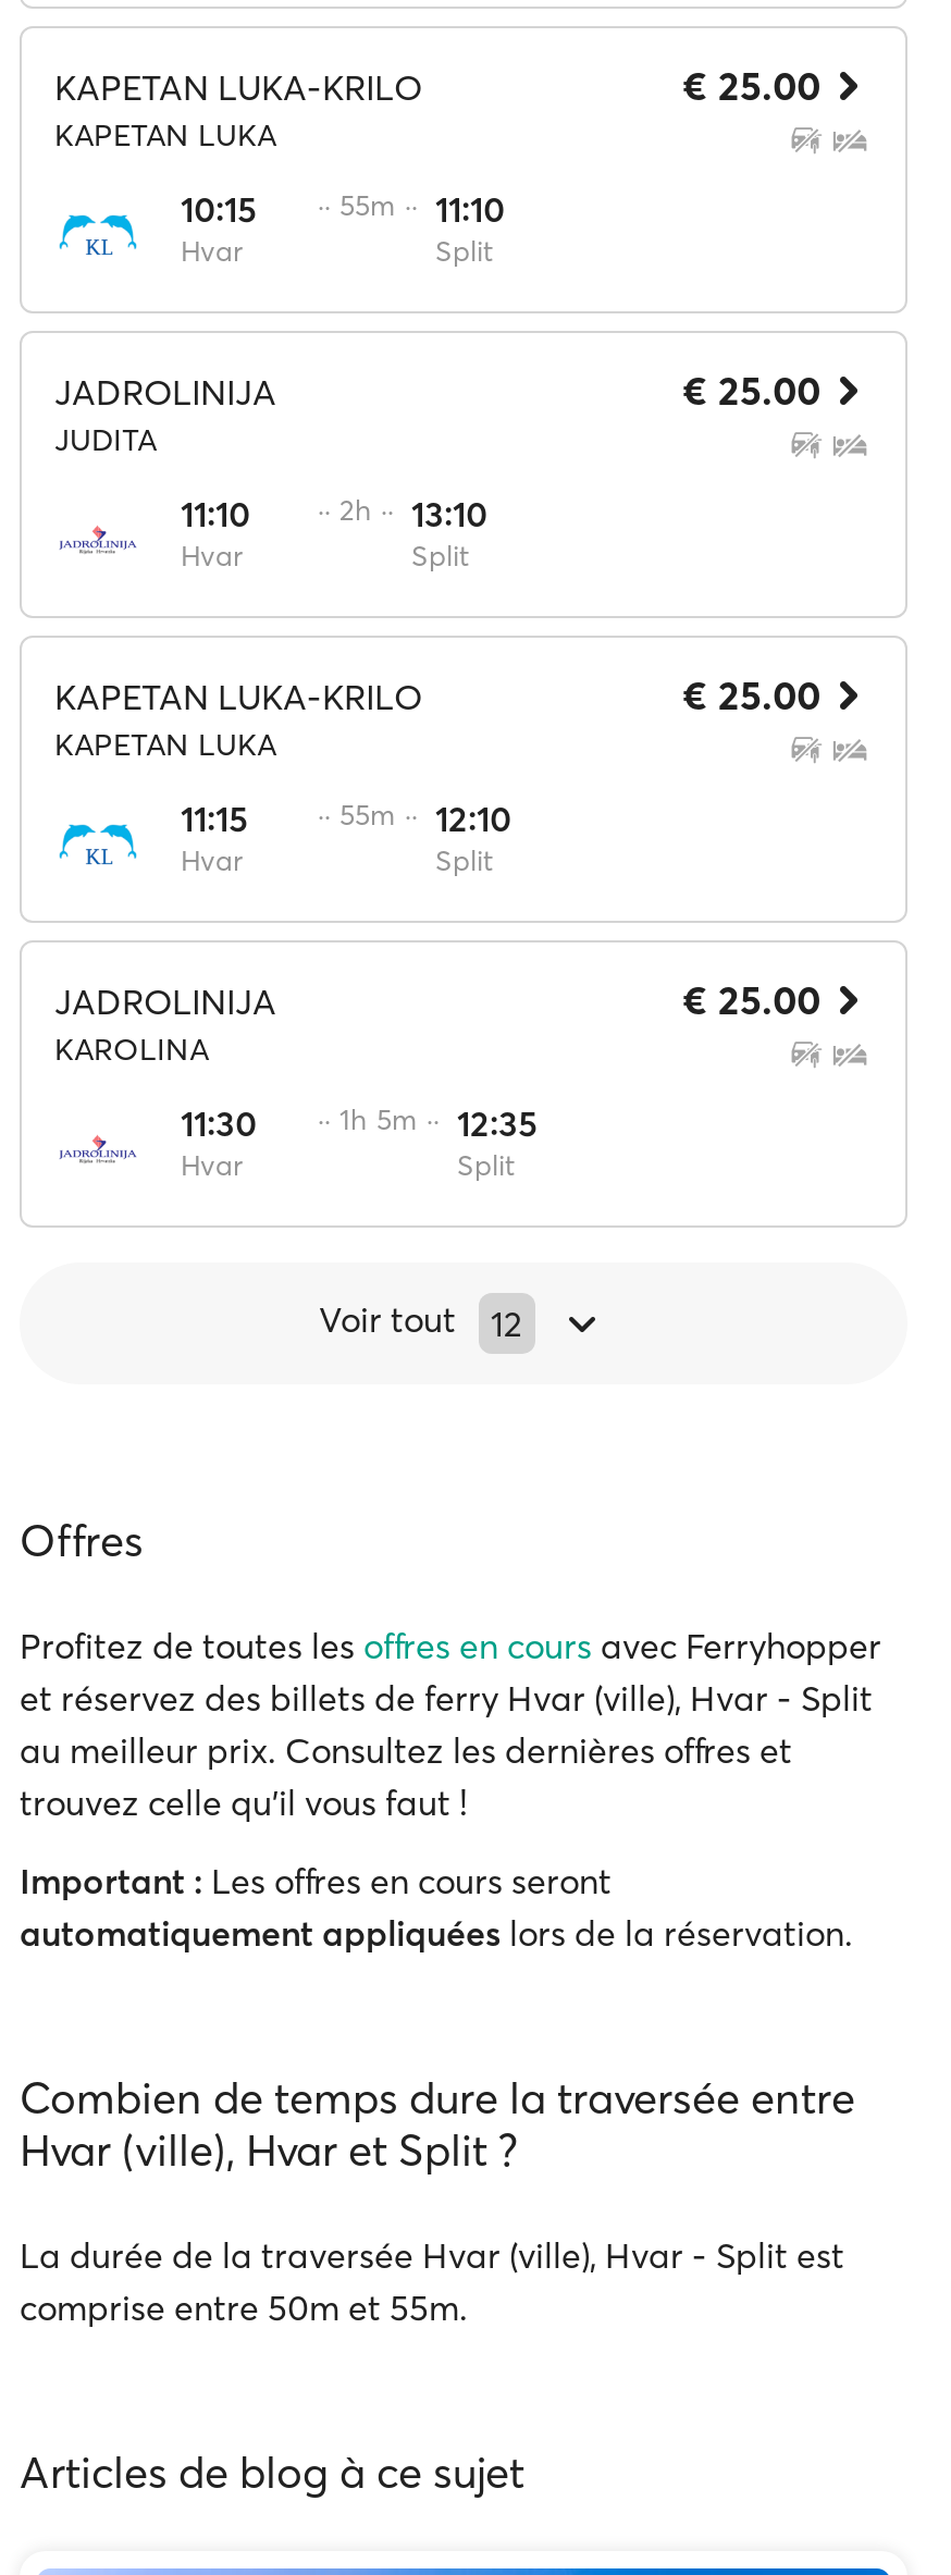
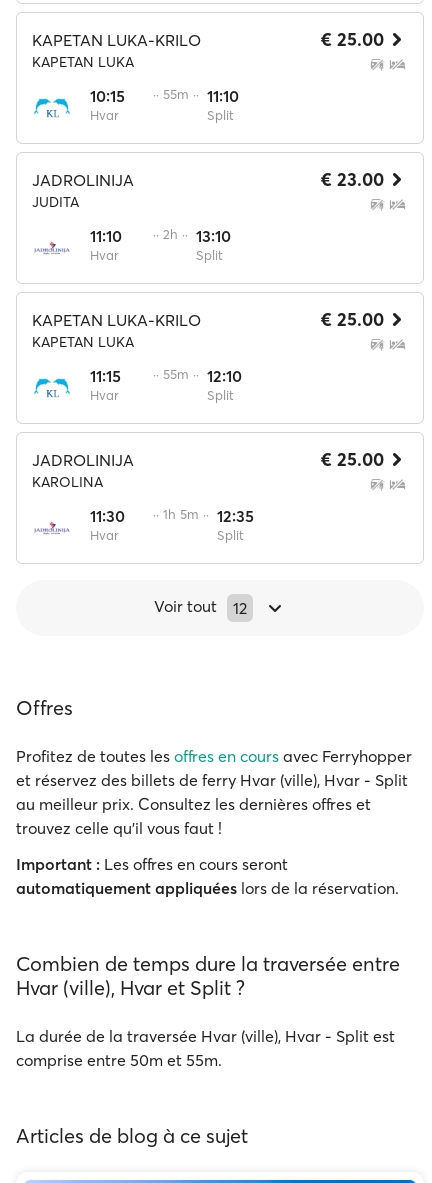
[683,366,820,416] € 25.00 -> [321,168,384,191] € 23.00

